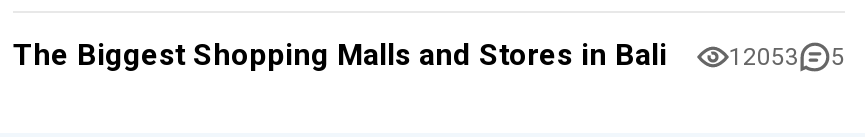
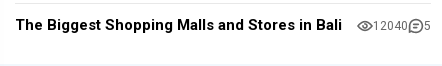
[729,43,845,71] 12053 5 -> [373,19,431,33] 12040 5

